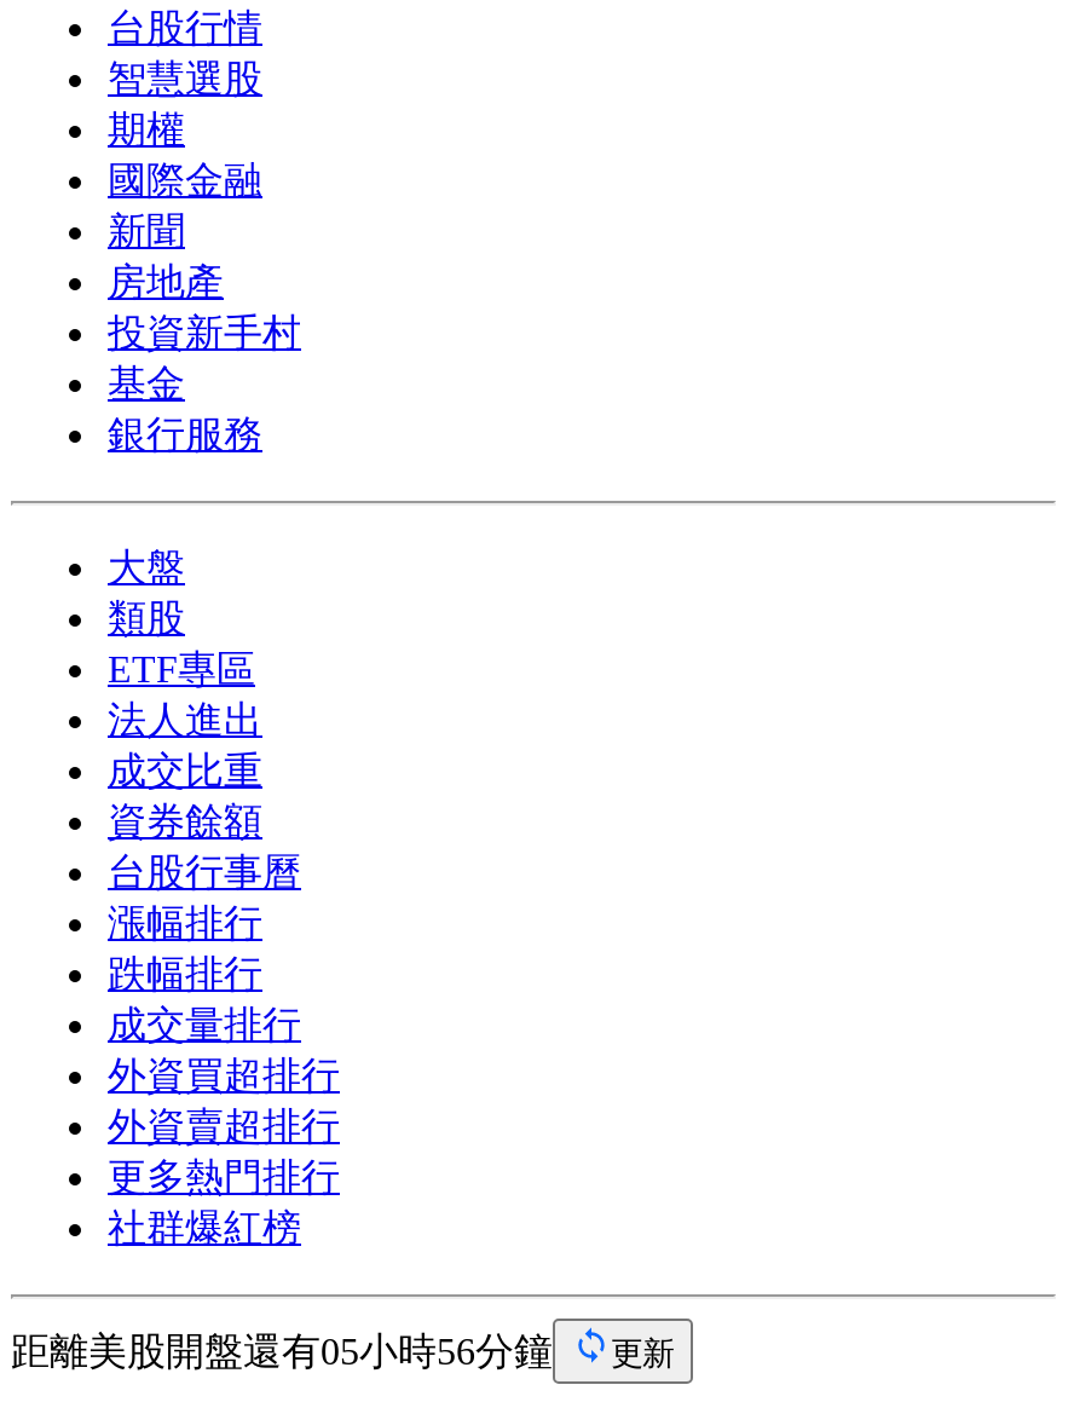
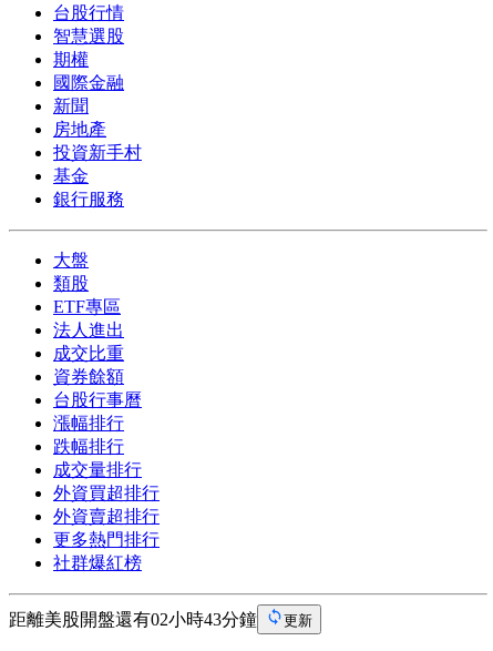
[11,1330,553,1372] 距離美股開盤還有05小時56分鐘 -> [9,610,257,629] 距離美股開盤還有02小時43分鐘

